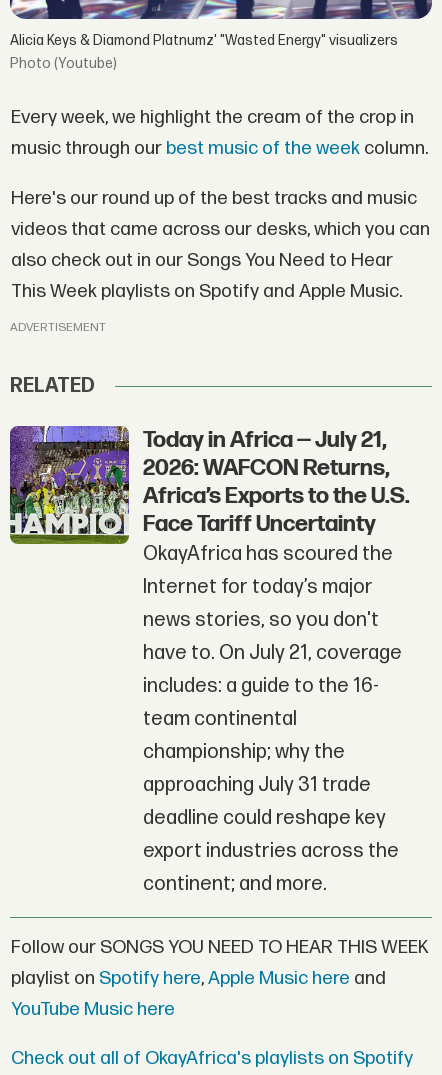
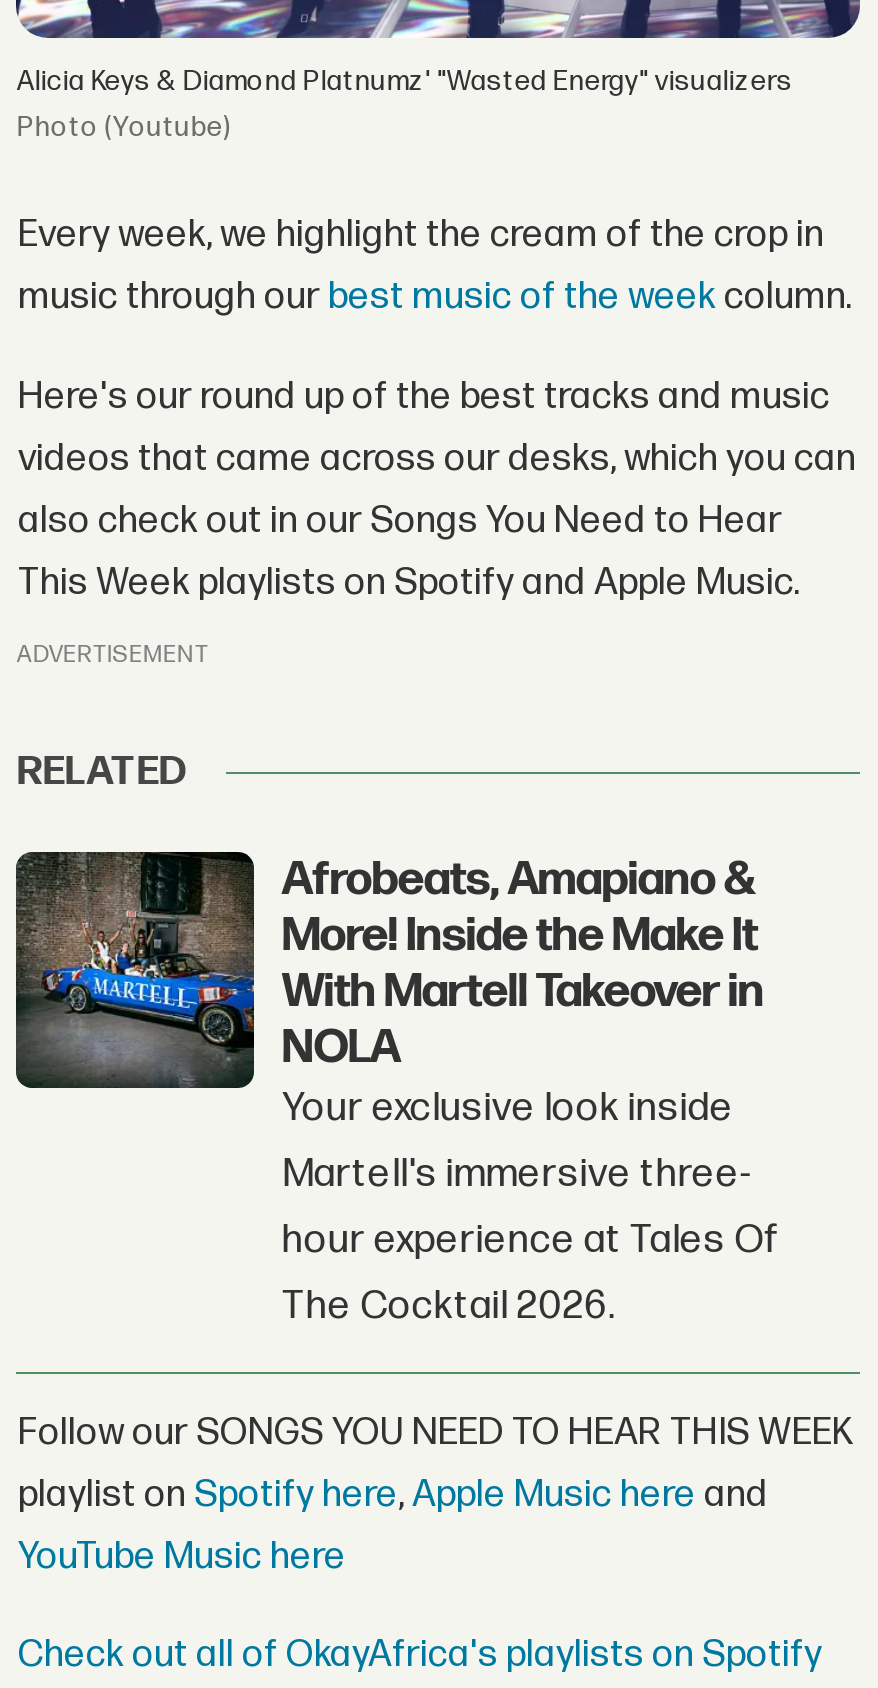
[9,425,410,896] [image] | Today in Africa — July 21, | 2026: WAFCON Returns, | Africa’s Exports to the U.S. | Face Tariff Uncertainty | OkayAfrica has scoured the | Internet for today’s major | news stories, so you don't | have to. On July 21, coverage | includes: a guide to the 16- | team continental | championship; why the | approaching July 31 trade | deadline could reshape key | export industries across the | continent; and more. -> [14,850,780,1330] [image] | Afrobeats, Amapiano & | More! Inside the Make It | With Martell Takeover in | NOLA | Your exclusive look inside | Martell's immersive three- | hour experience at Tales Of | The Cocktail 2026.

